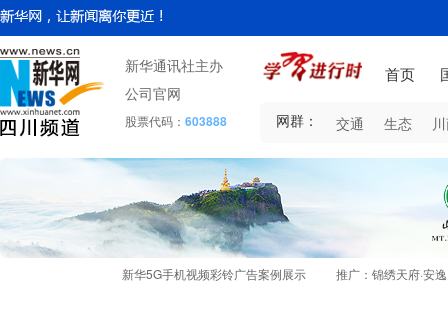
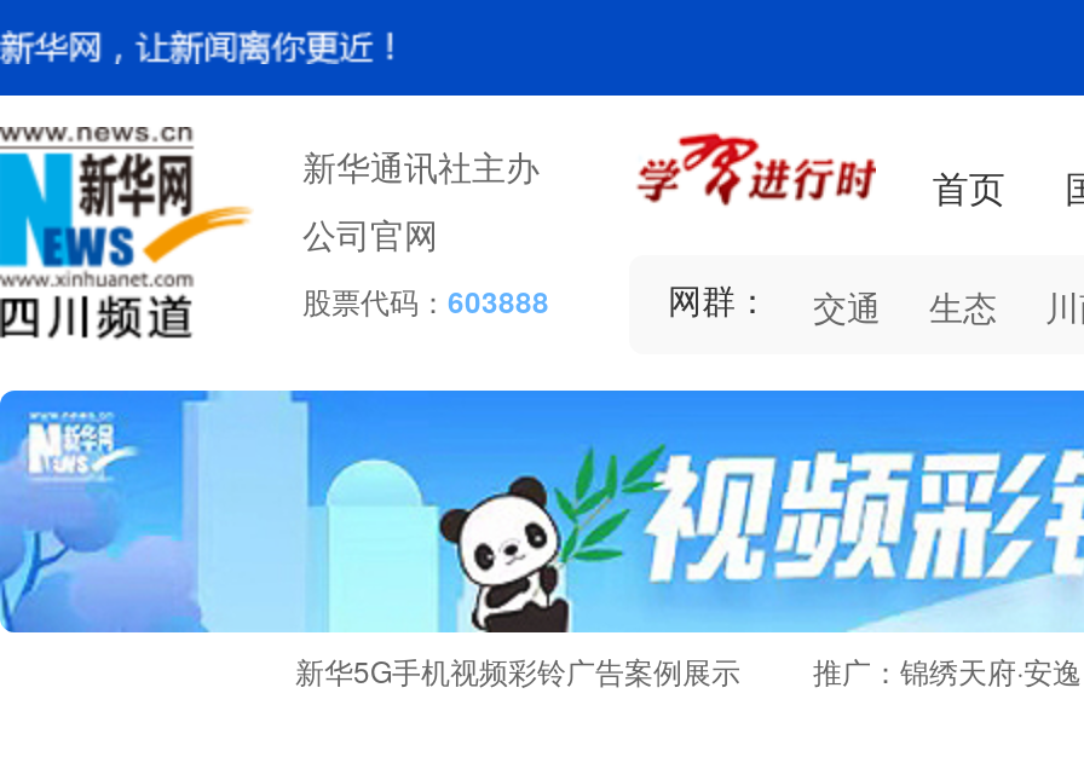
[3,158,445,258] [image] -> [7,388,1077,635] [image]

